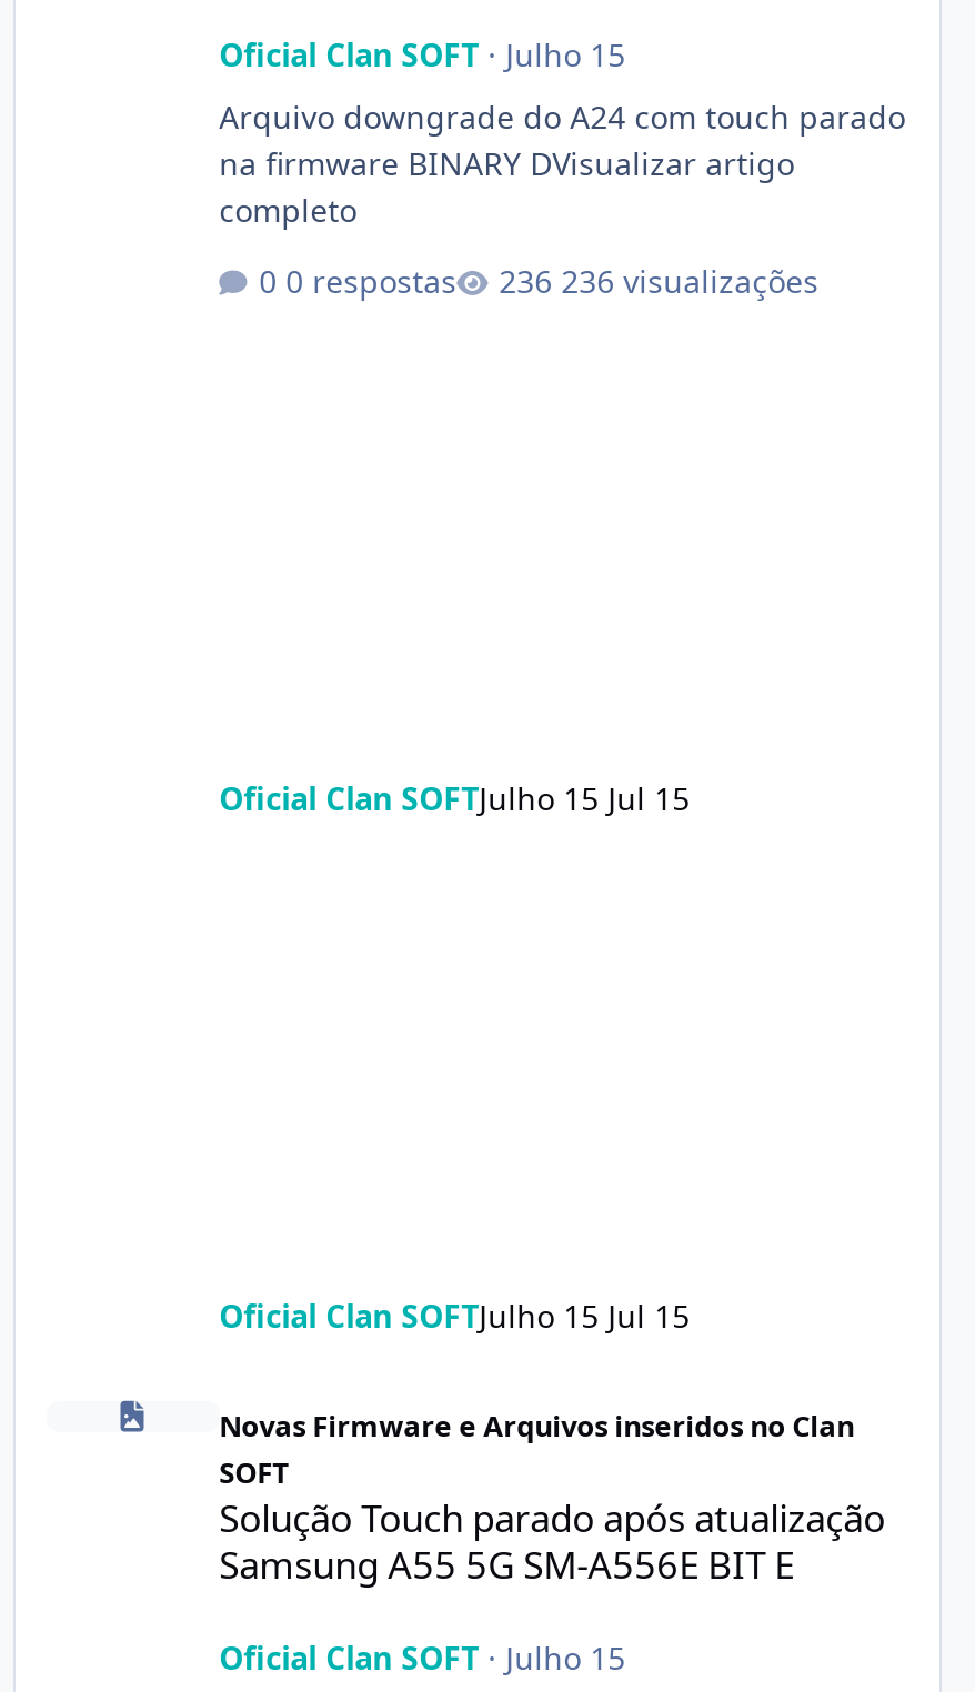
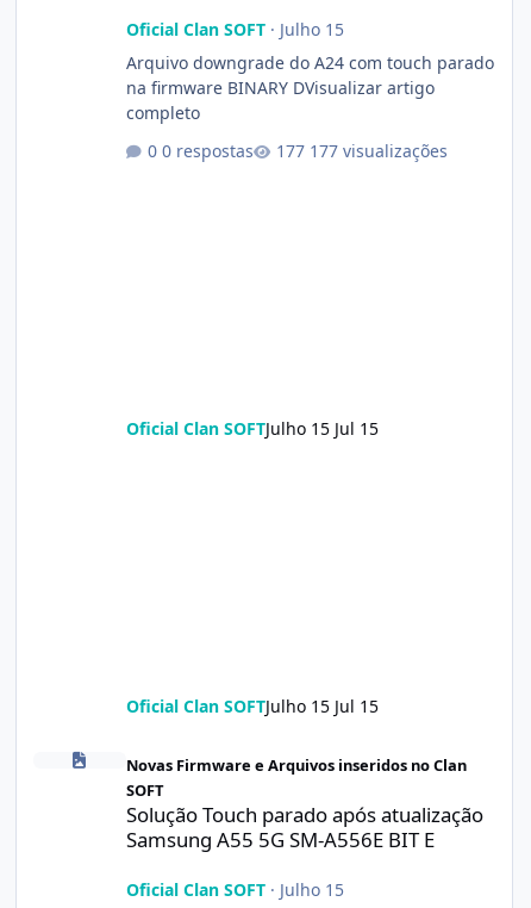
[561,260,819,302] 236 visualizações -> [309,139,447,162] 177 visualizações

